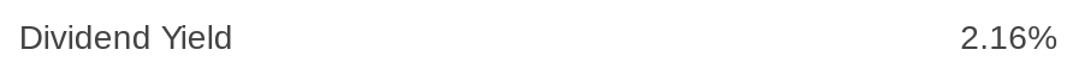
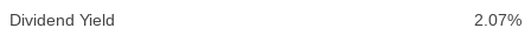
[960,18,1056,56] 2.16% -> [474,10,521,29] 2.07%

